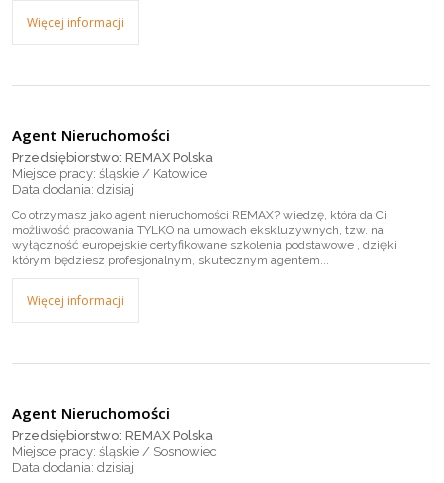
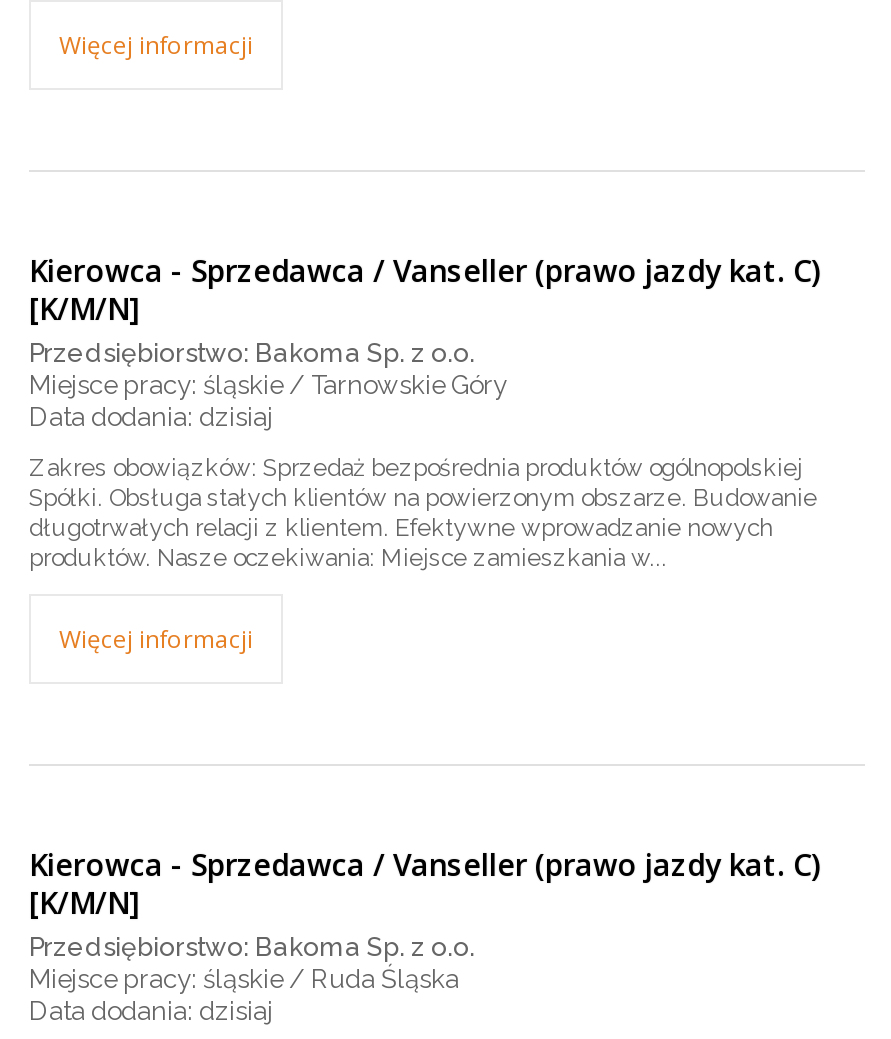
[12,125,213,181] Agent Nieruchomości | Przedsiębiorstwo: REMAX Polska | Miejsce pracy: śląskie / Katowice -> [29,250,821,400] Kierowca - Sprzedawca / Vanseller (prawo jazdy kat. C) | [K/M/N] | Przedsiębiorstwo: Bakoma Sp. z o.o. | Miejsce pracy: śląskie / Tarnowskie Góry
[12,208,397,267] Co otrzymasz jako agent nieruchomości REMAX? wiedzę, która da Ci | możliwość pracowania TYLKO na umowach ekskluzywnych, tzw. na | wyłączność europejskie certyfikowane szkolenia podstawowe , dzięki | którym będziesz profesjonalnym, skutecznym agentem... -> [29,454,817,572] Zakres obowiązków: Sprzedaż bezpośrednia produktów ogólnopolskiej | Spółki. Obsługa stałych klientów na powierzonym obszarze. Budowanie | długotrwałych relacji z klientem. Efektywne wprowadzanie nowych | produktów. Nasze oczekiwania: Miejsce zamieszkania w...
[12,403,217,459] Agent Nieruchomości | Przedsiębiorstwo: REMAX Polska | Miejsce pracy: śląskie / Sosnowiec -> [29,844,821,994] Kierowca - Sprzedawca / Vanseller (prawo jazdy kat. C) | [K/M/N] | Przedsiębiorstwo: Bakoma Sp. z o.o. | Miejsce pracy: śląskie / Ruda Śląska

